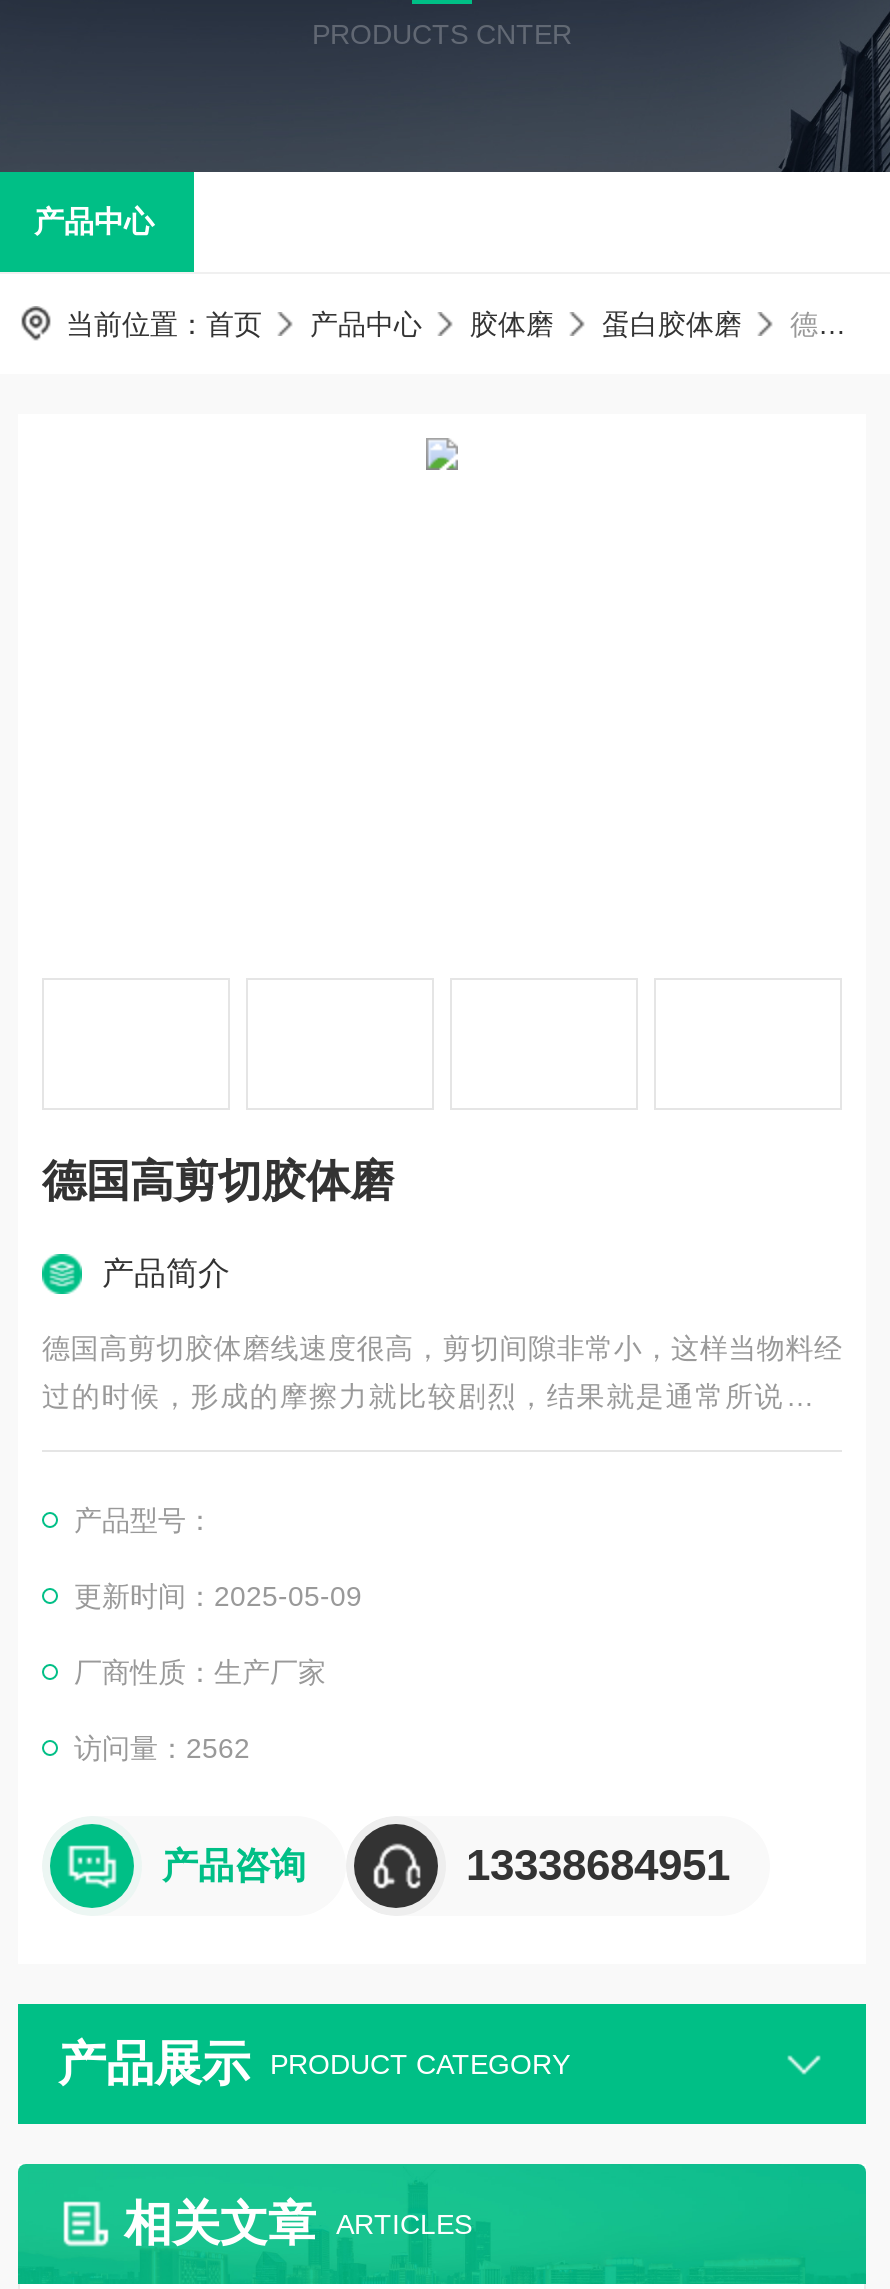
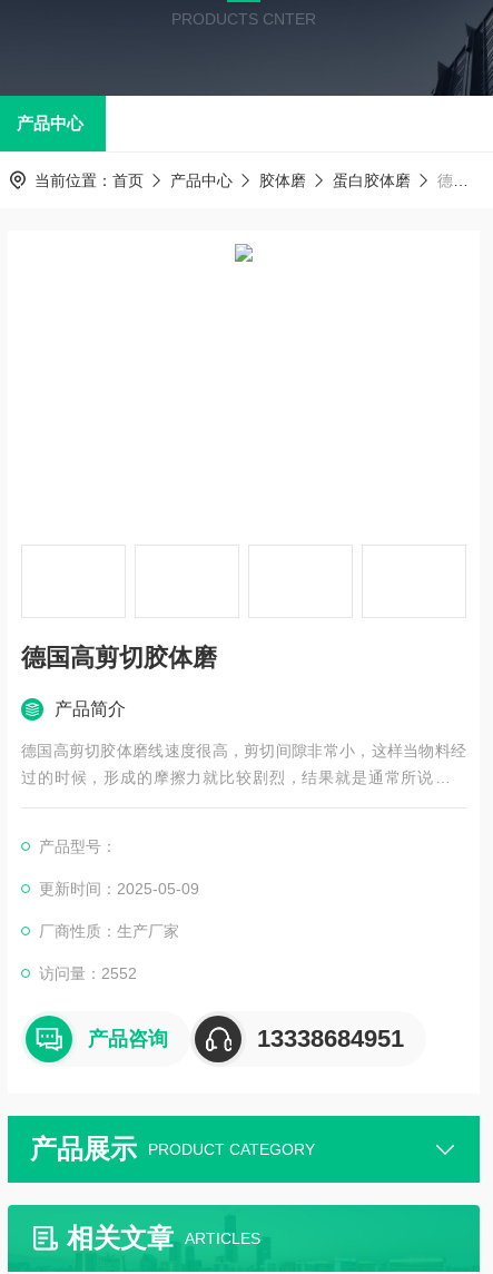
[74,1732,250,1764] 访问量：2562 -> [39,964,137,982] 访问量：2552

